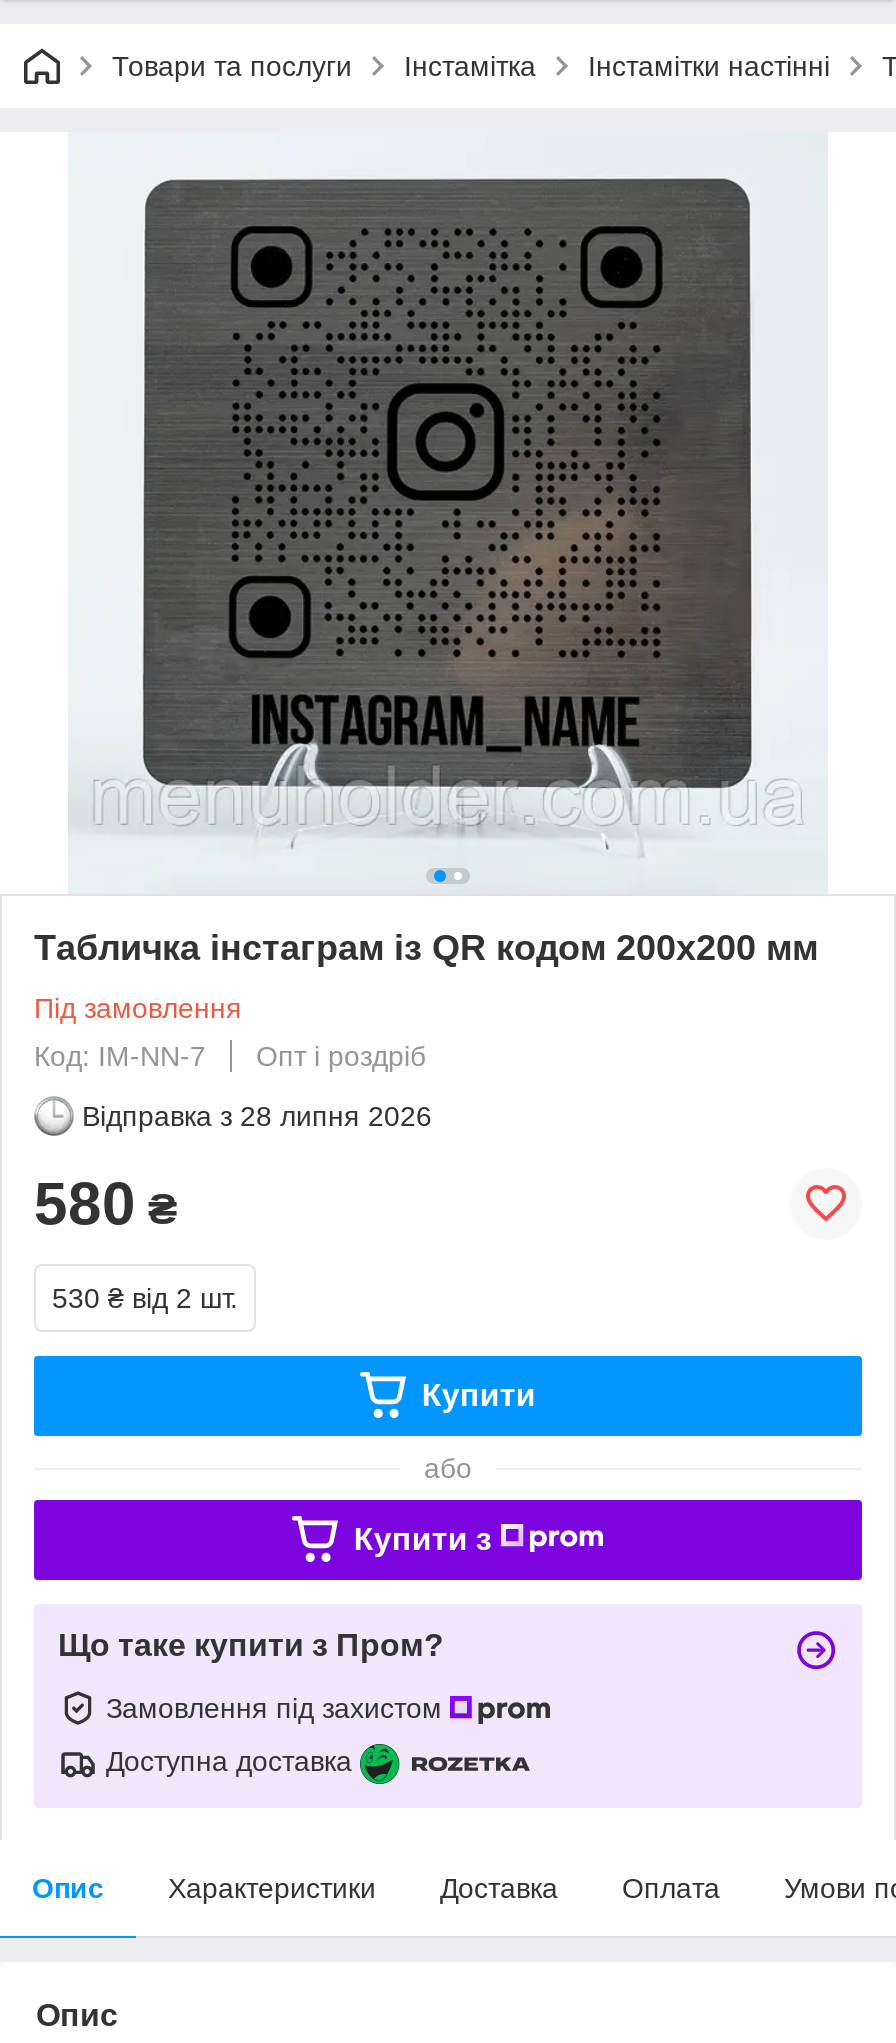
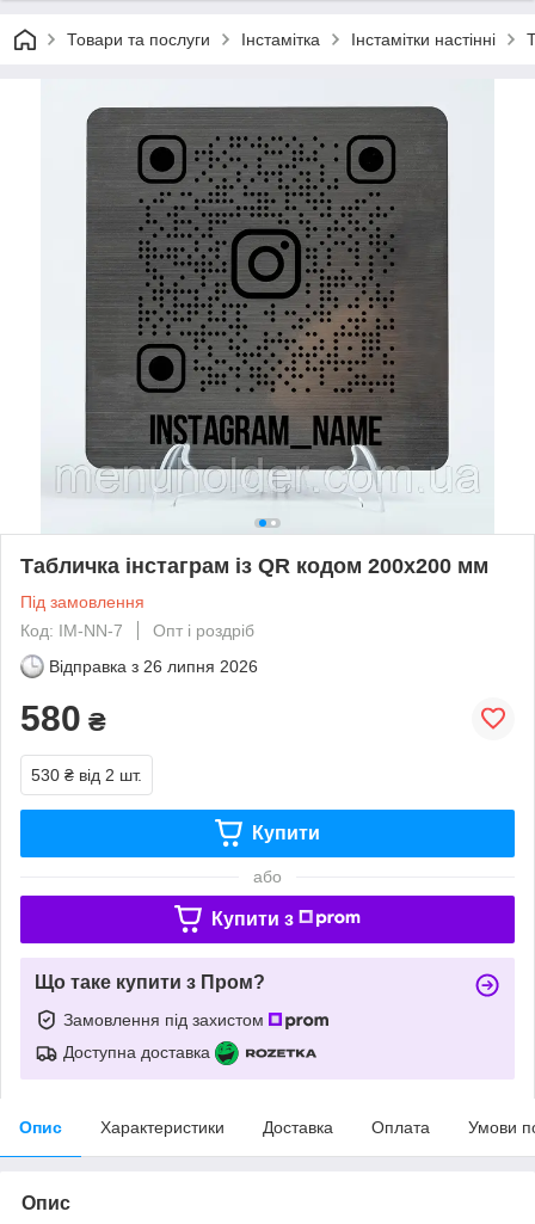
[82,1100,432,1132] Відправка з 28 липня 2026 -> [49,657,258,676] Відправка з 26 липня 2026

